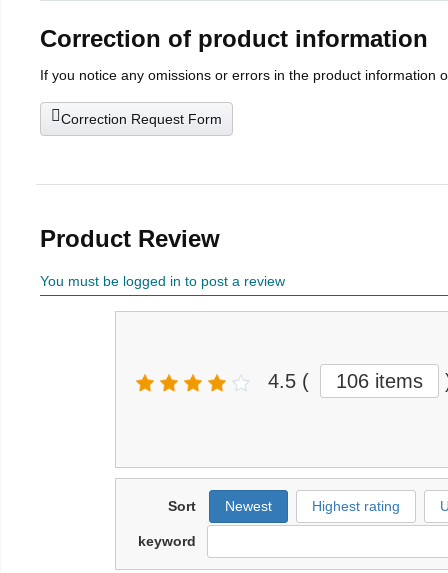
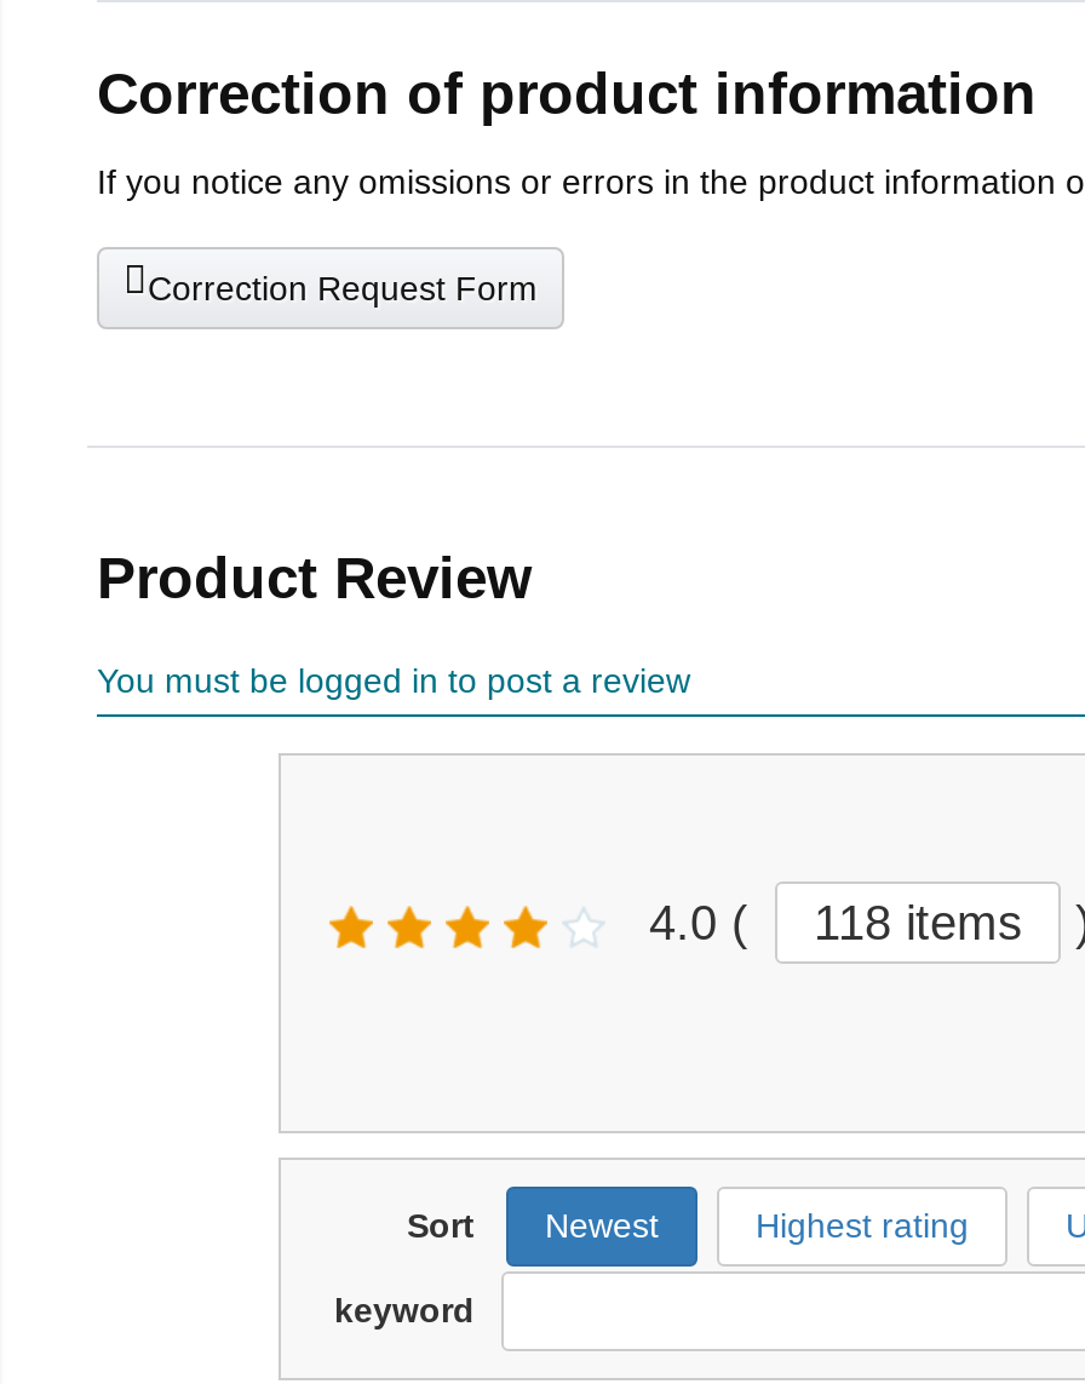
[262,370,315,392] 4.5 ( -> [635,897,763,950] 4.0 (
[336,370,423,392] 106 items -> [814,897,1022,950] 118 items

